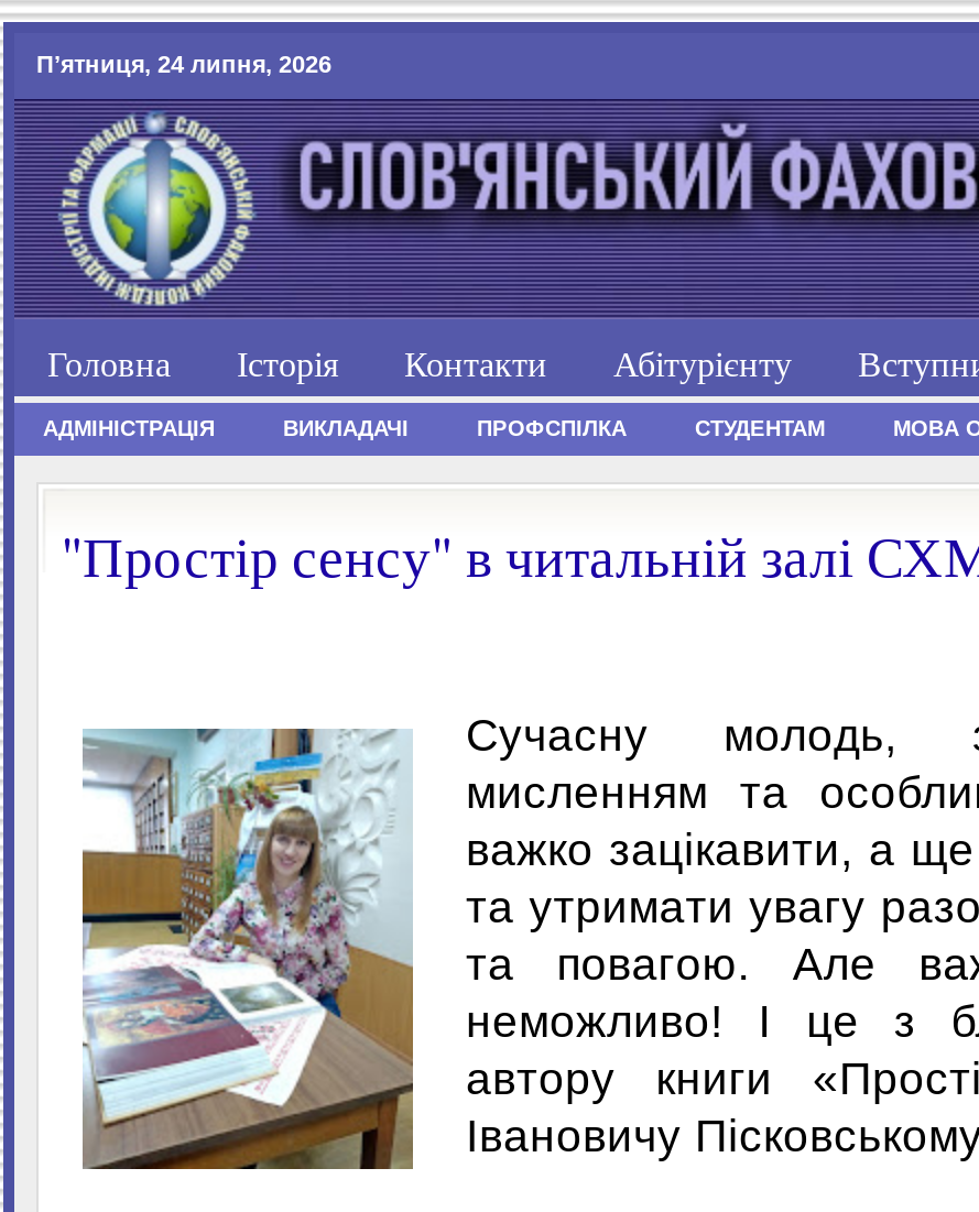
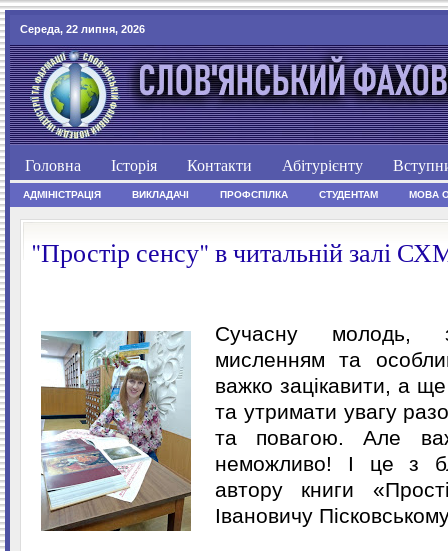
[36,51,331,77] П’ятниця, 24 липня, 2026 -> [20,23,145,35] Середа, 22 липня, 2026

